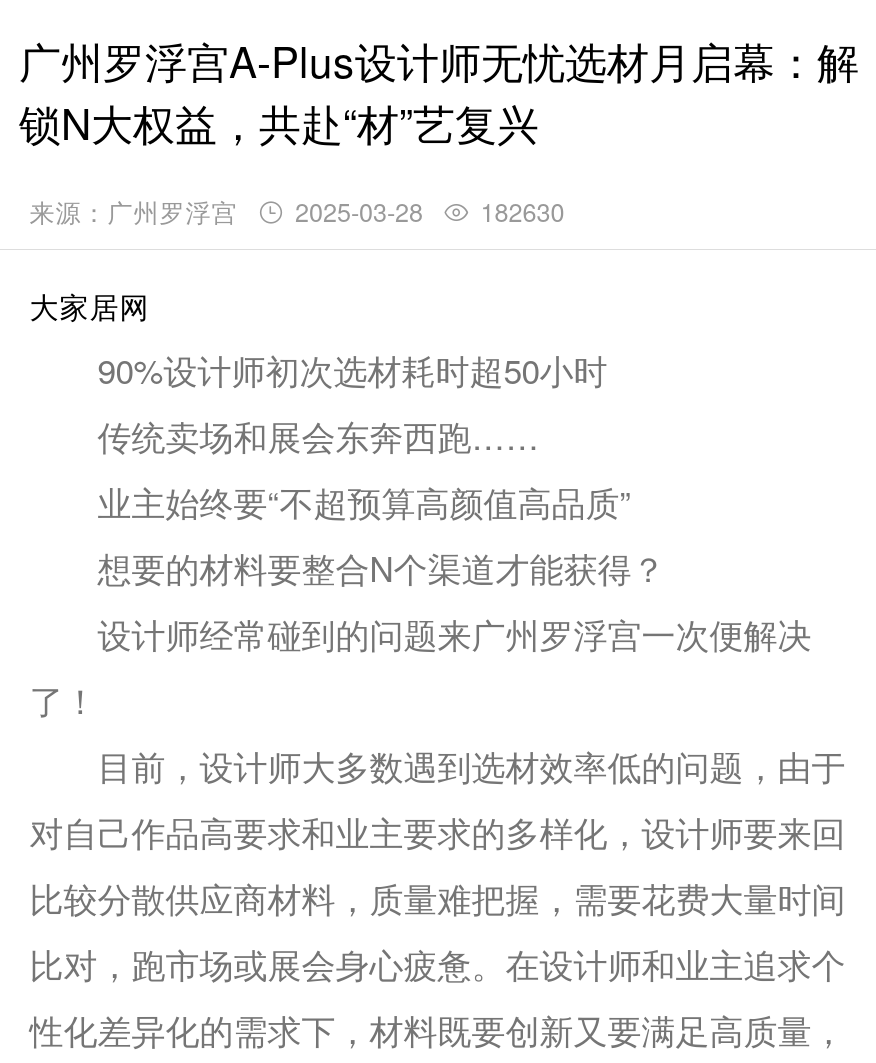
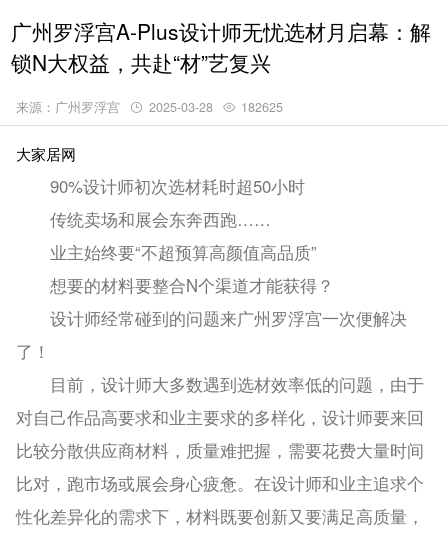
[30,194,564,230] 来源：广州罗浮宫 2025-03-28 182630 -> [16,98,283,116] 来源：广州罗浮宫 2025-03-28 182625

